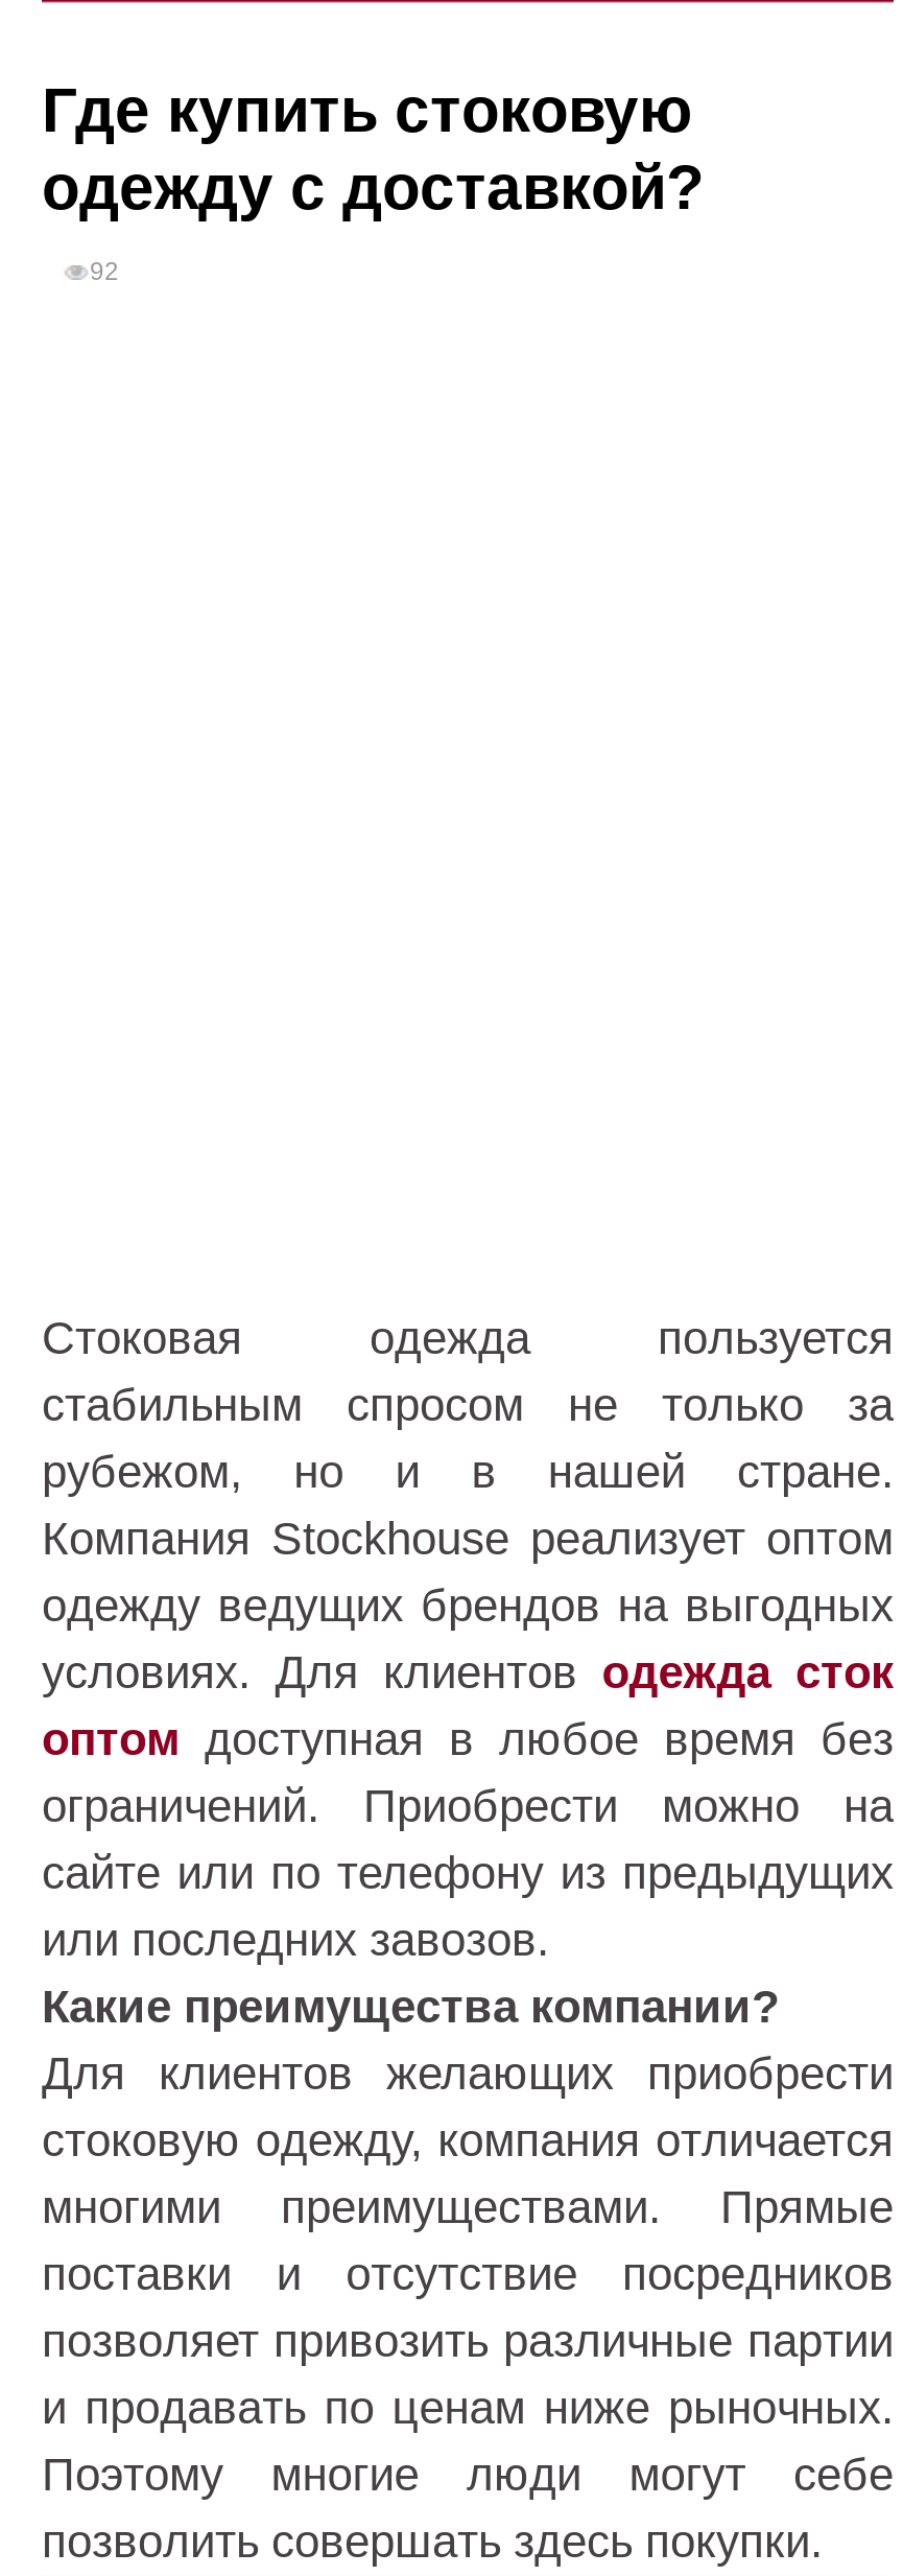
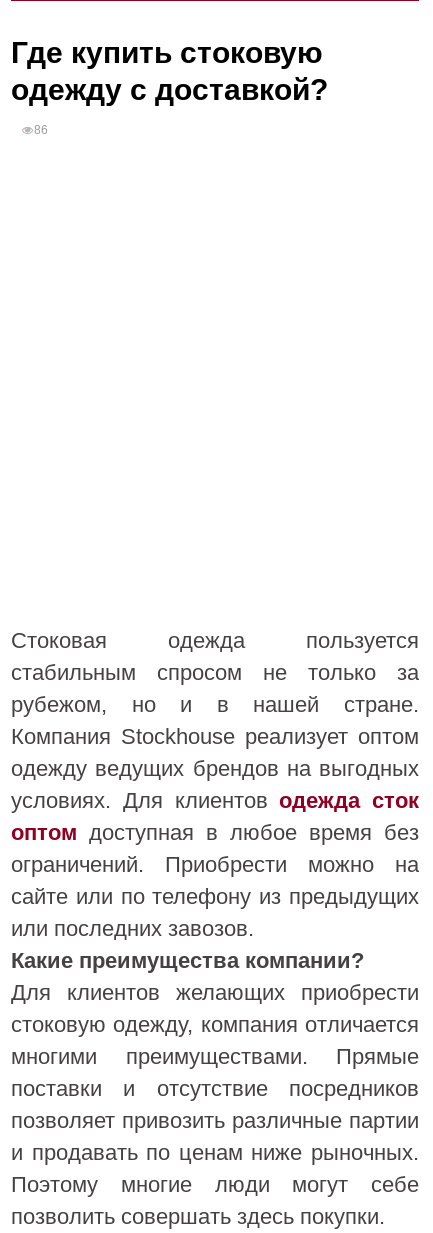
[90,257,119,286] 92 -> [34,123,48,137] 86

